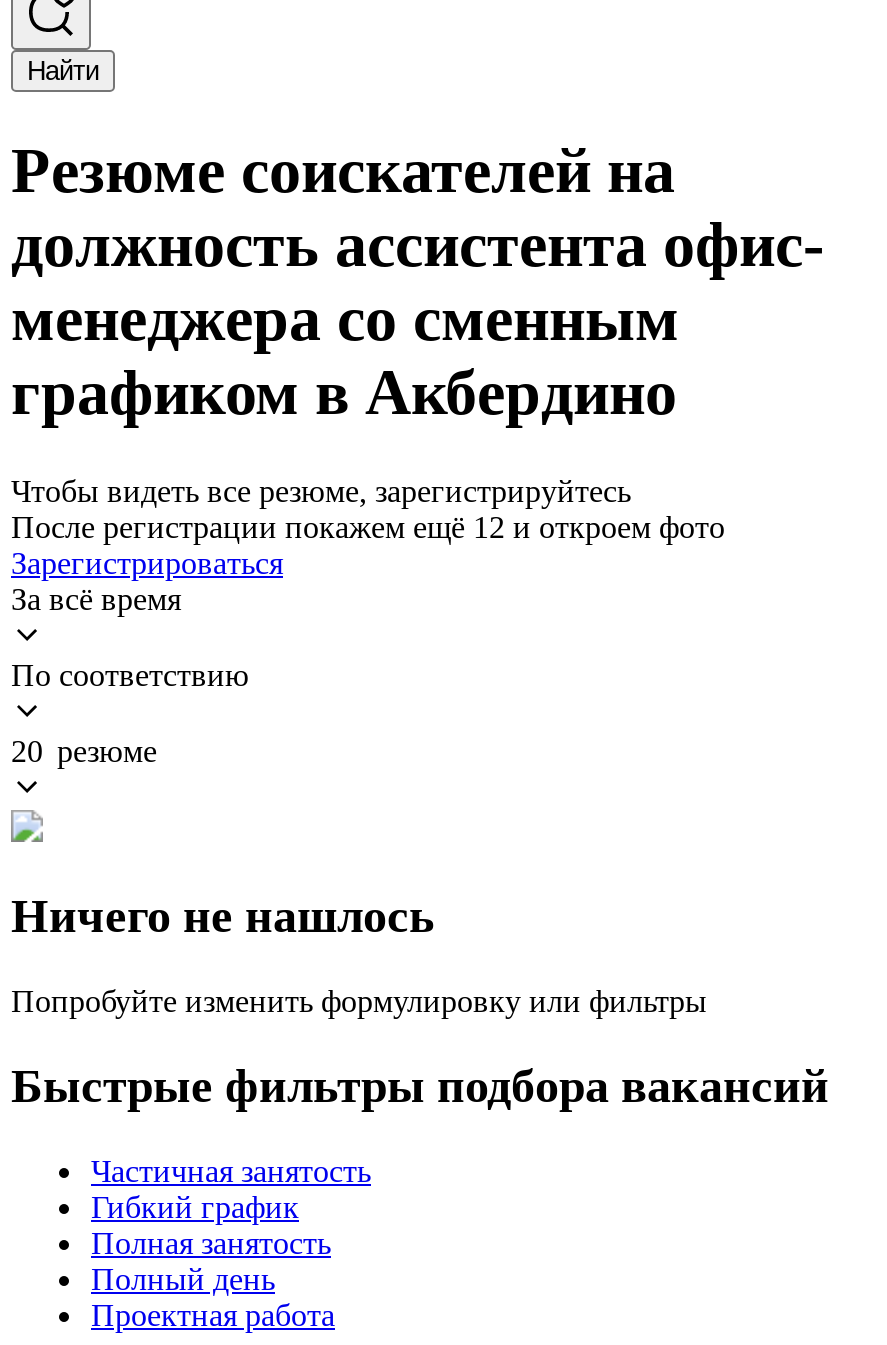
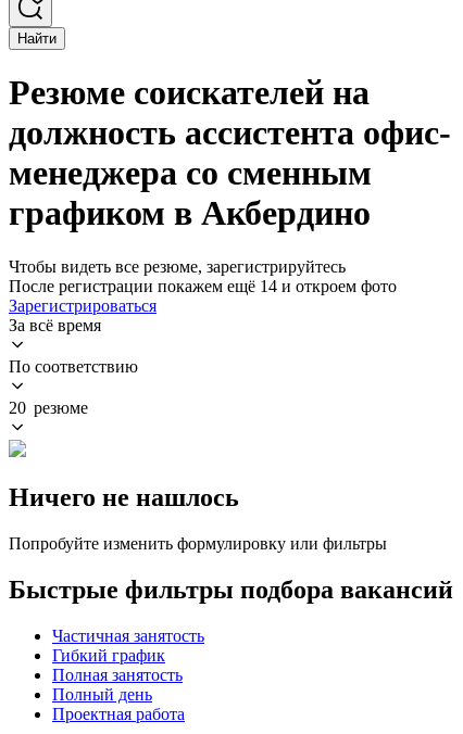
[11,510,725,544] После регистрации покажем ещё 12 и откроем фото -> [9,277,397,295] После регистрации покажем ещё 14 и откроем фото

